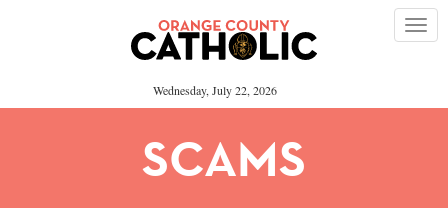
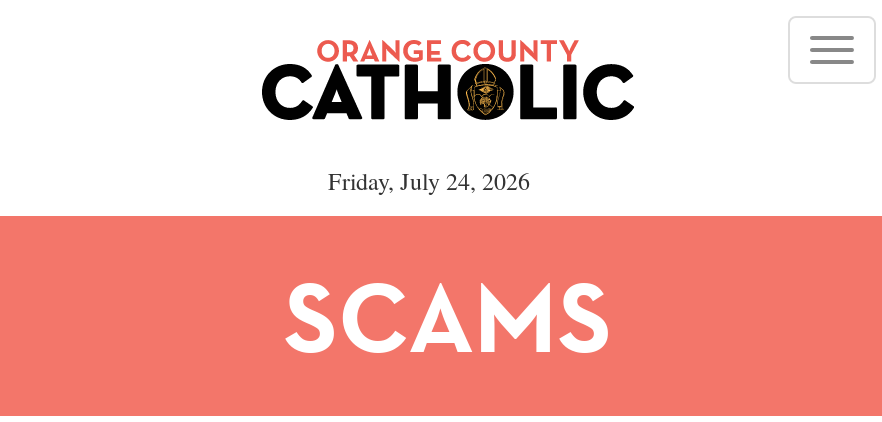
[152,82,279,98] Wednesday, July 22, 2026 -> [328,164,536,196] Friday, July 24, 2026

